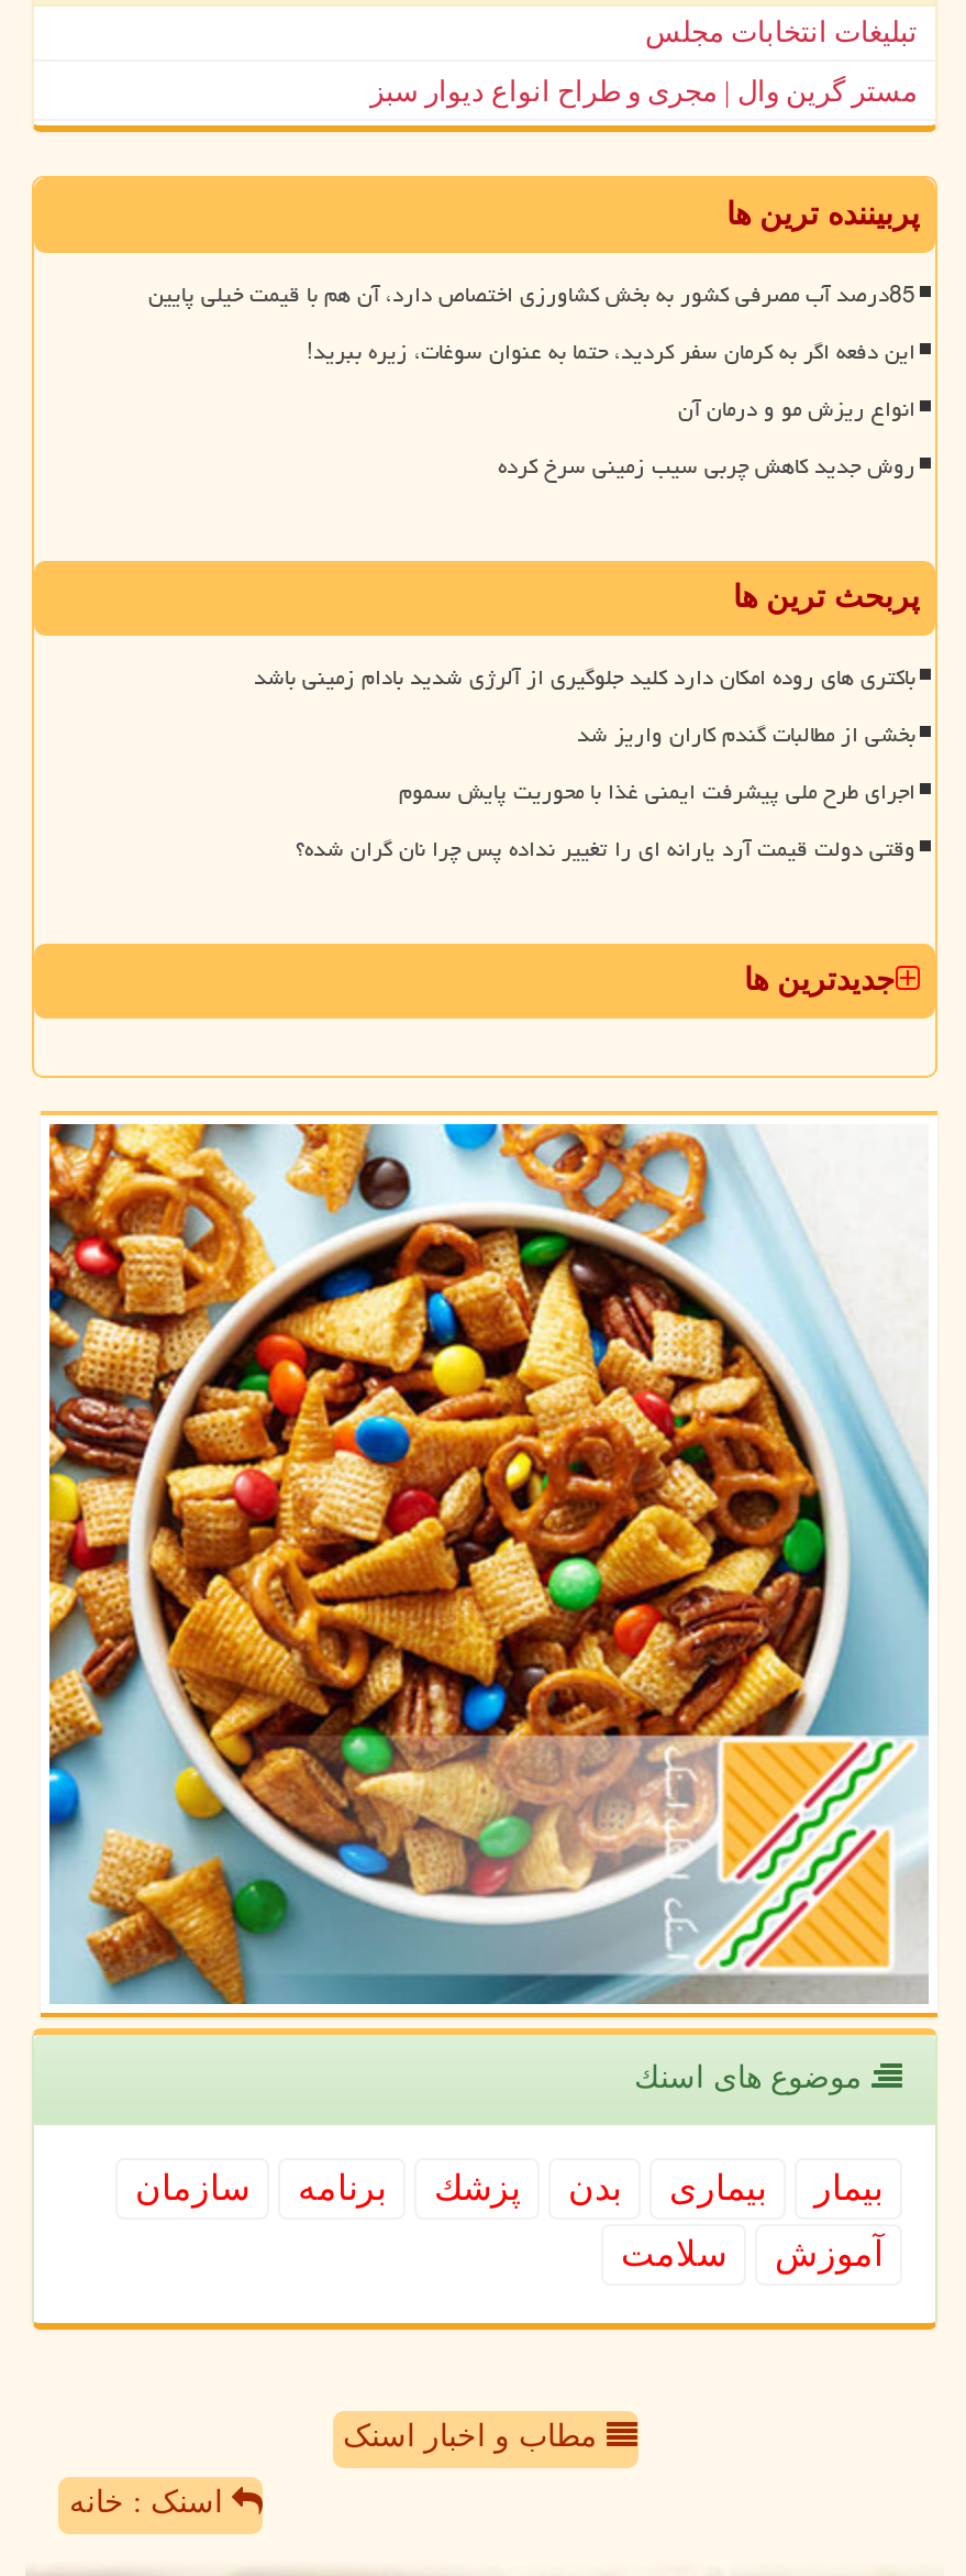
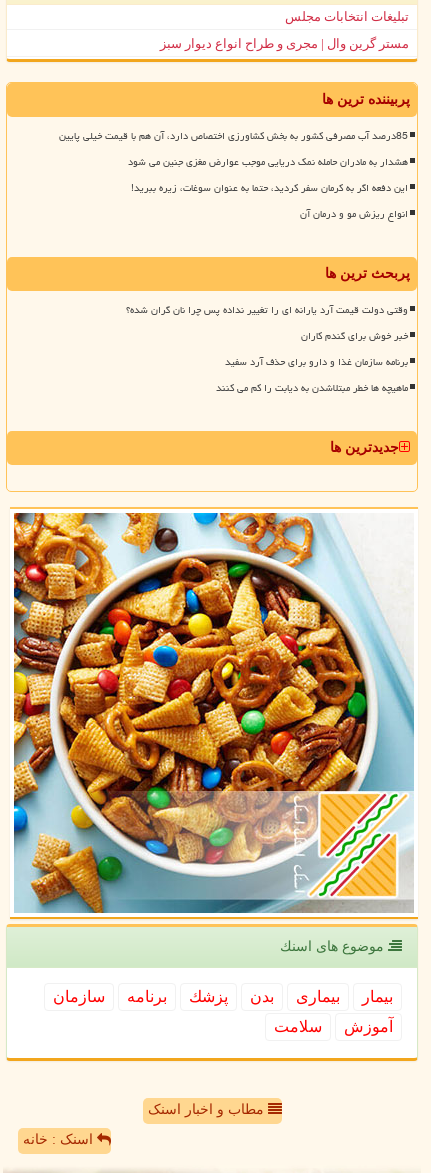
none -> [128,152,408,172] هشدار به مادران حامله نمک دریایی موجب عوارض مغزی جنین می شود
moved [307,331,915,432] -> [131,178,408,224]: این دفعه اگر به کرمان سفر کردید، حتما به عنوان سوغات، زیره ببرید! | انواع ریزش مو و درمان آن
[498,445,915,489] روش جدید کاهش چربی سیب زمینی سرخ کرده -> none
[254,656,915,815] باکتری های روده امکان دارد کلید جلوگیری از آلرژی شدید بادام زمینی باشد | بخشی از مطالبات گندم کاران واریز شد | اجرای طرح ملی پیشرفت ایمنی غذا با محوریت پایش سموم -> none
moved [296,828,915,872] -> [126,300,408,320]: وقتی دولت قیمت آرد یارانه ای را تغییر نداده پس چرا نان گران شده؟
none -> [216,326,408,398] خبر خوش برای گندم کاران | برنامه سازمان غذا و دارو برای حذف آرد سفید | ماهیچه ها خطر مبتلاشدن به دیابت را کم می کنند

